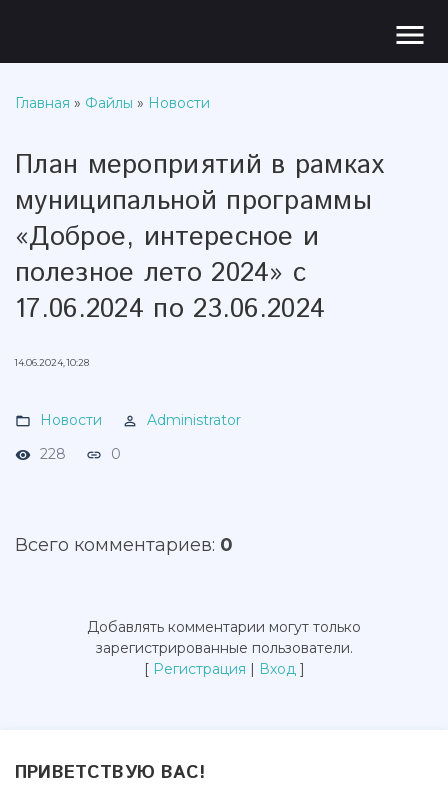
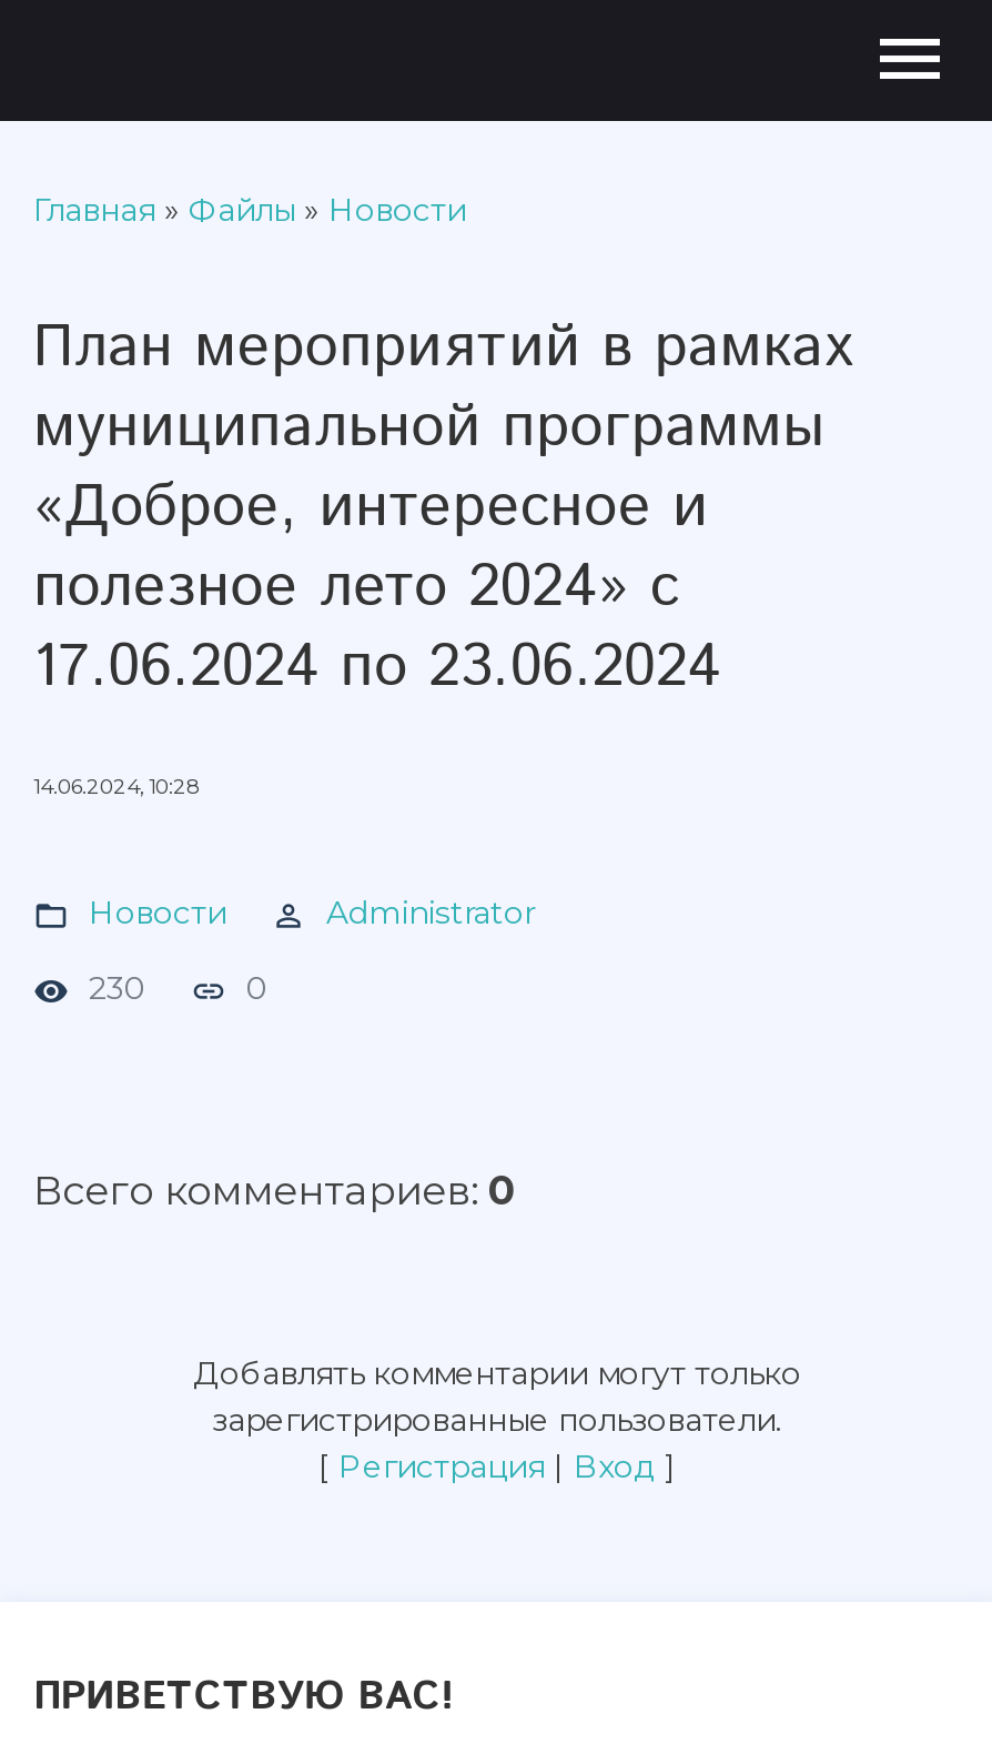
[40,445,66,463] 228 -> [89,968,146,1008] 230

